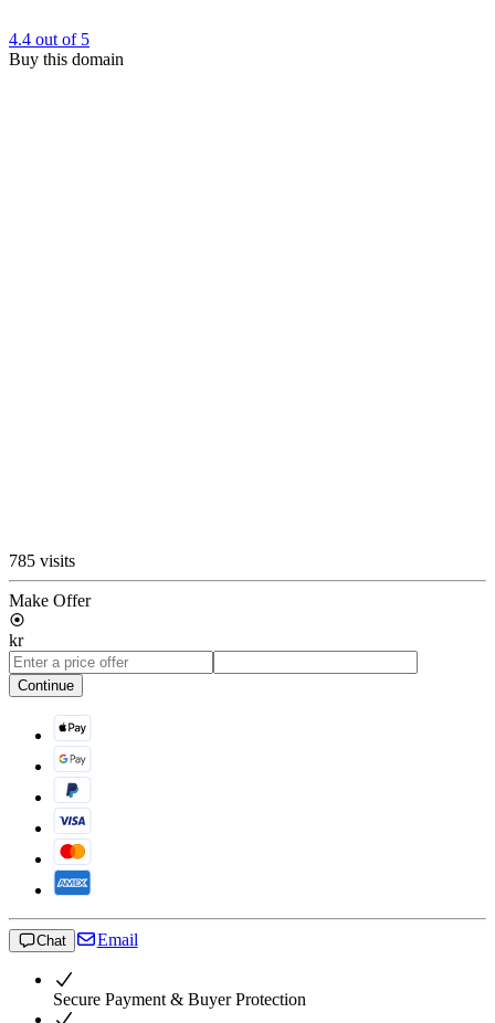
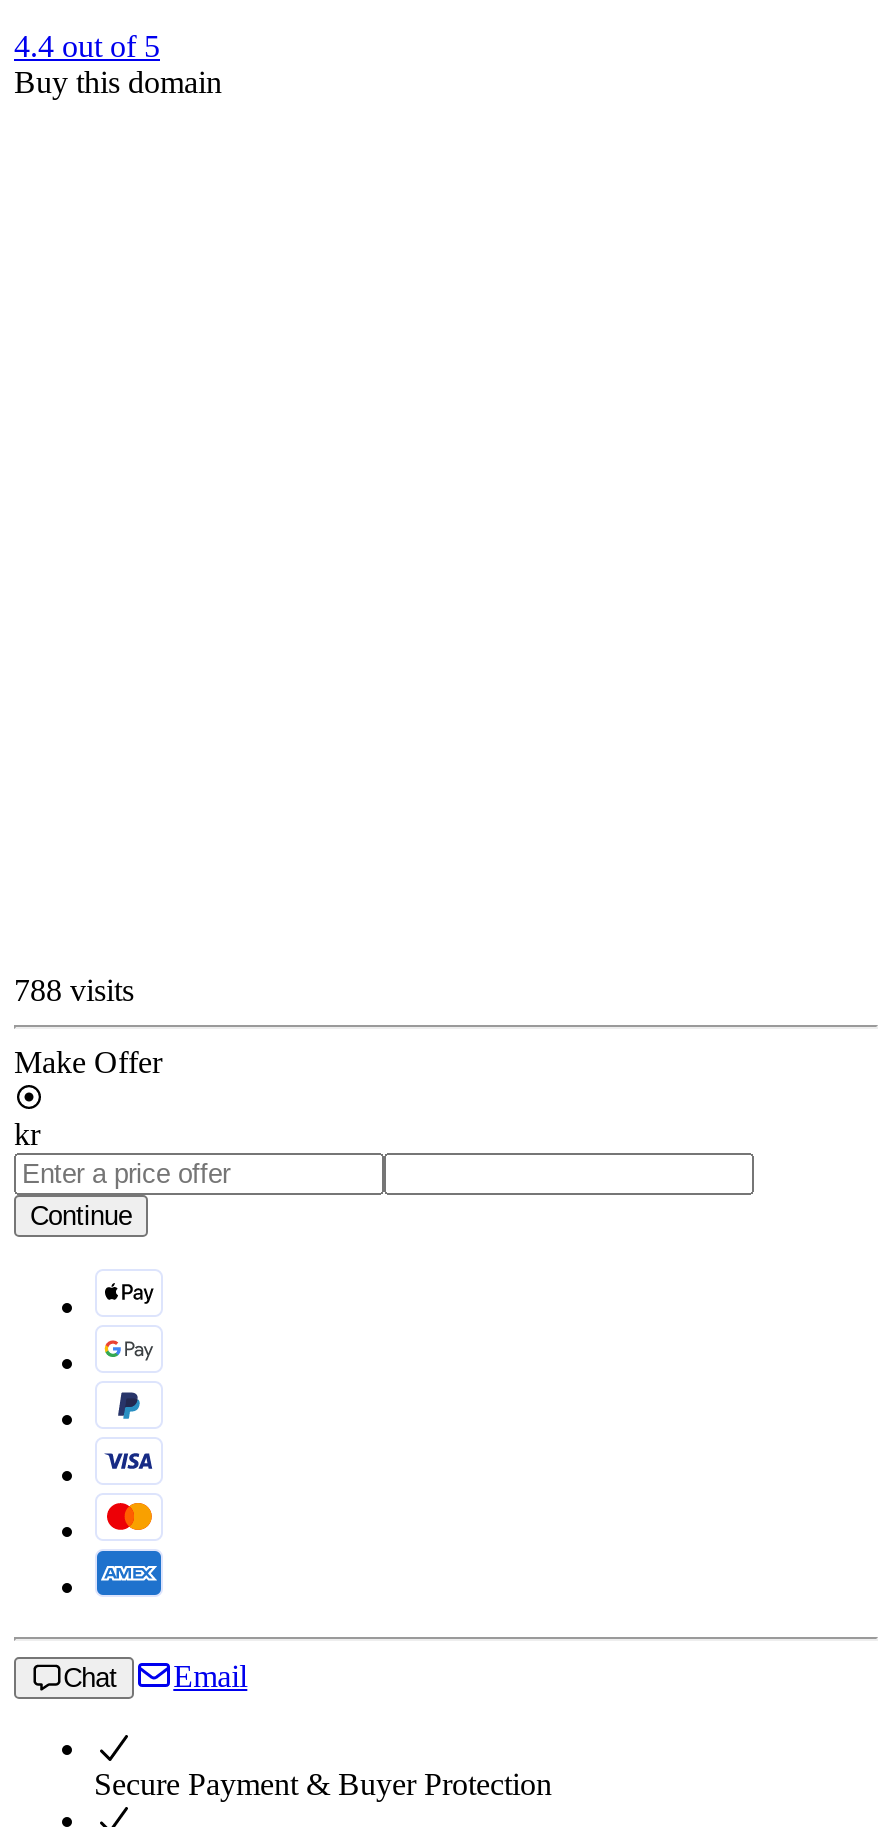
[9,551,75,570] 785 visits -> [14,972,134,1006] 788 visits

